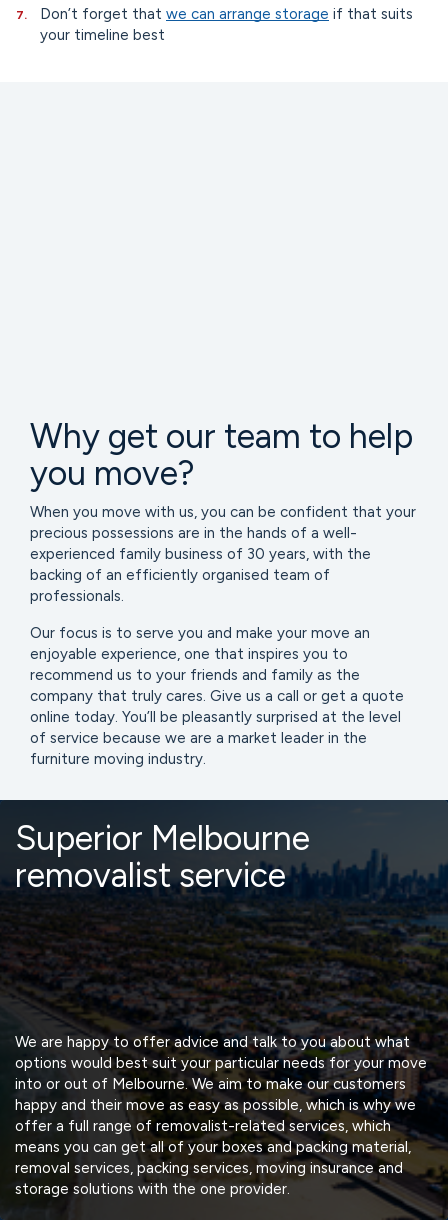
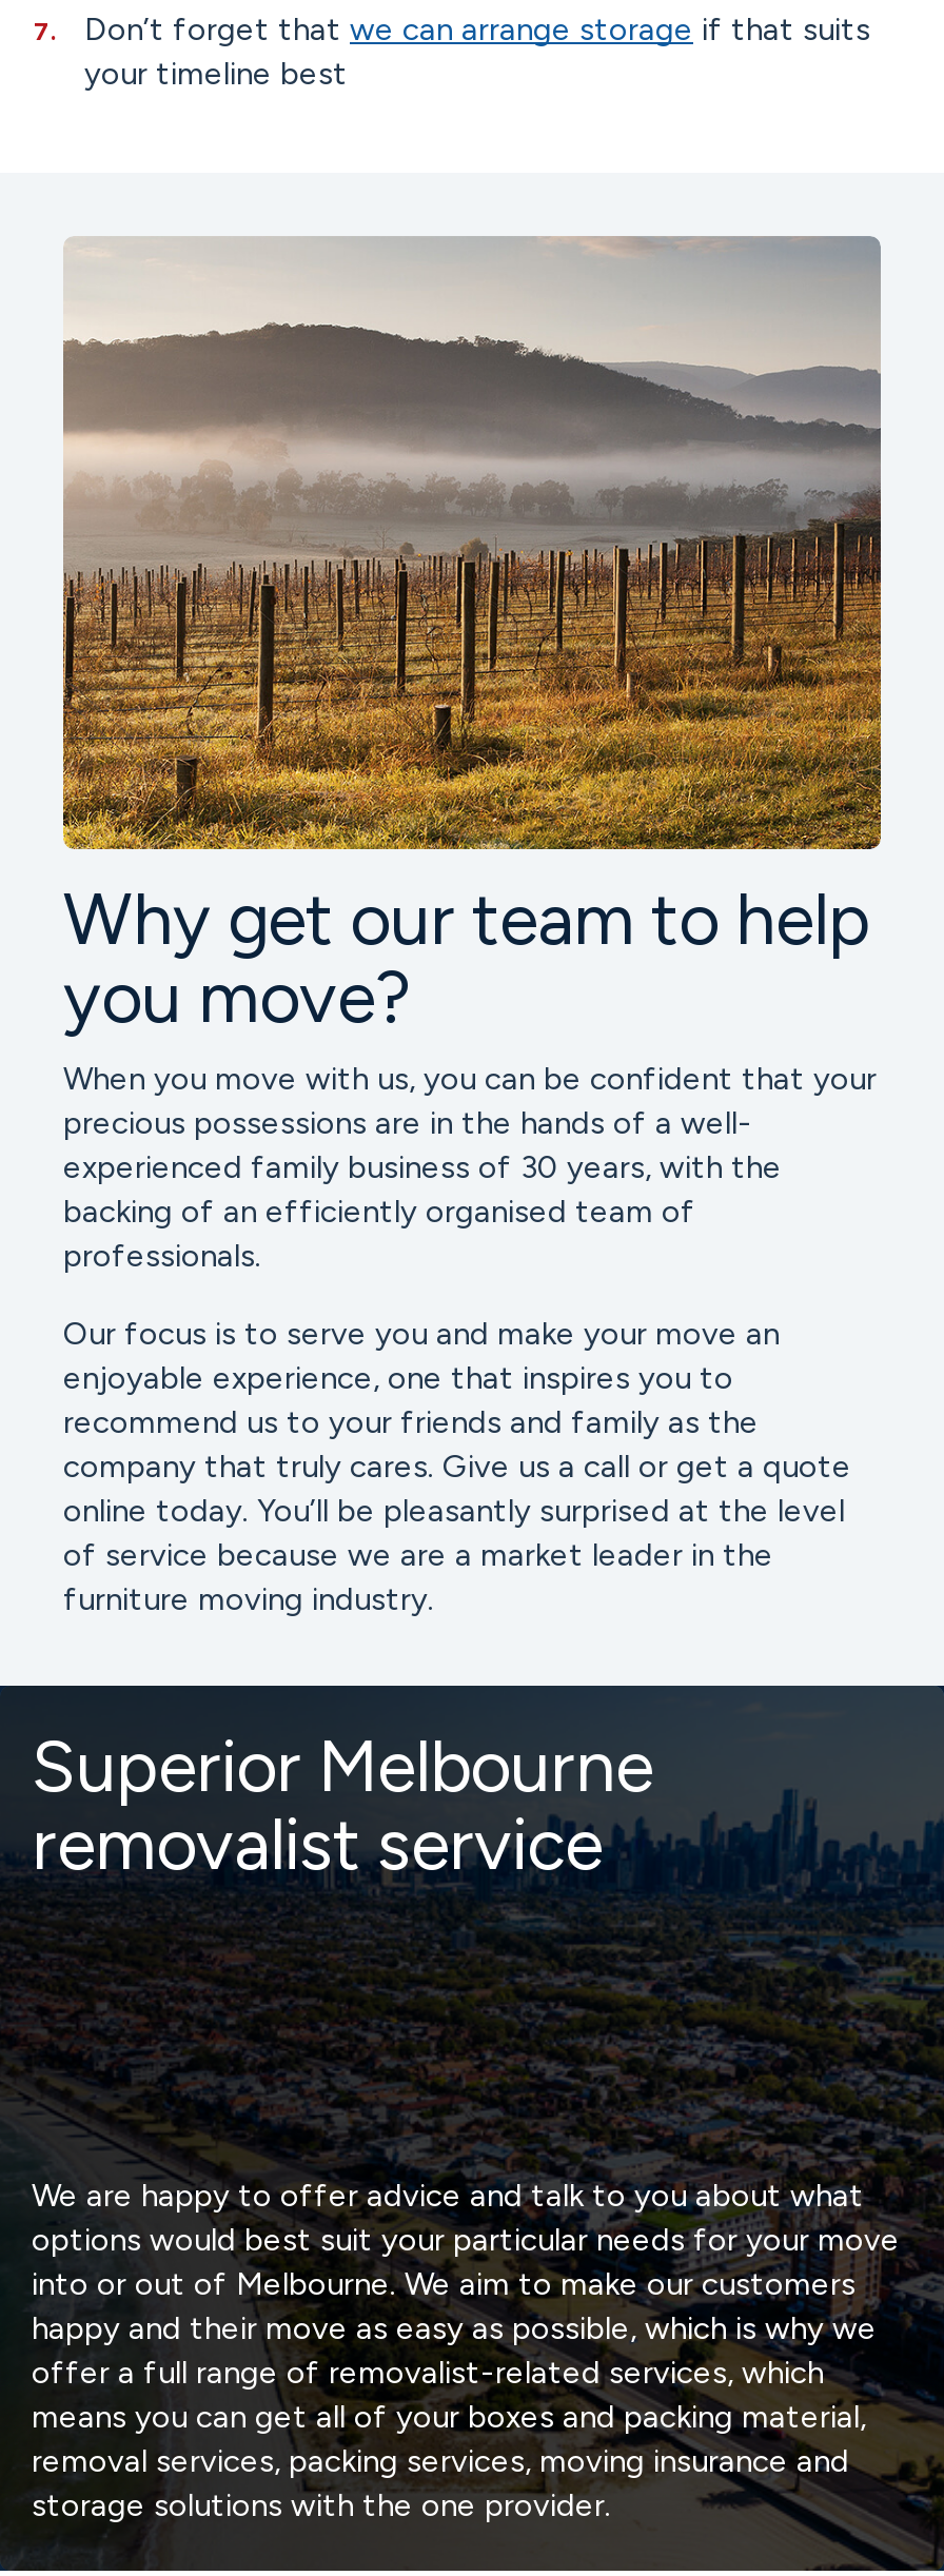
none -> [61,236,883,851] [image]

